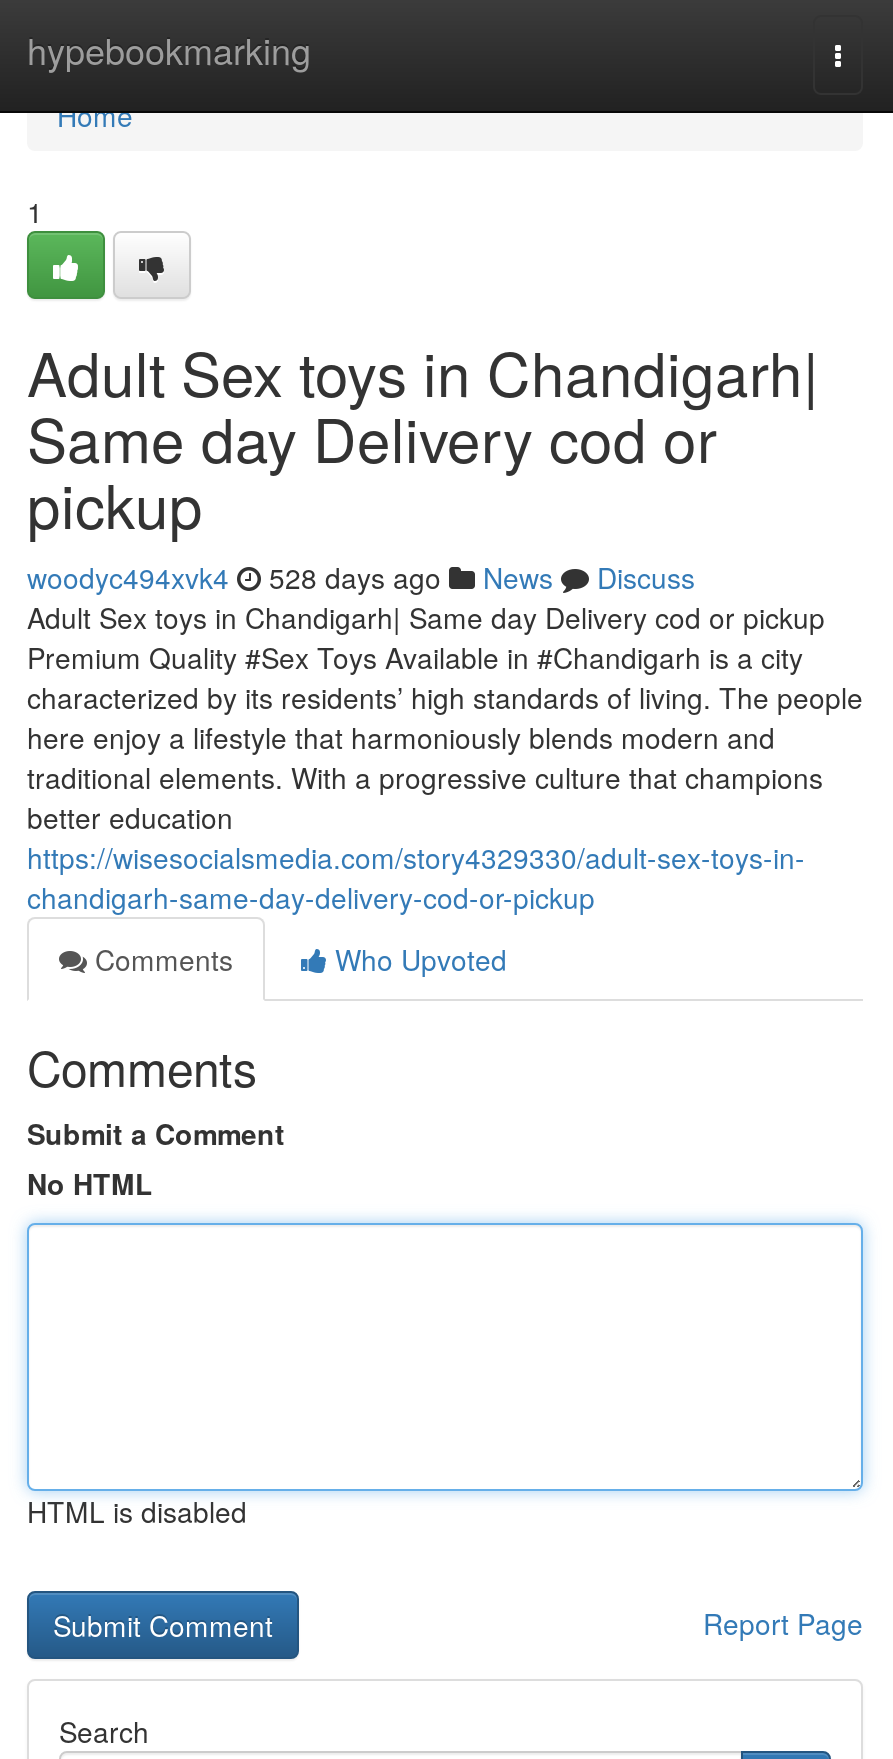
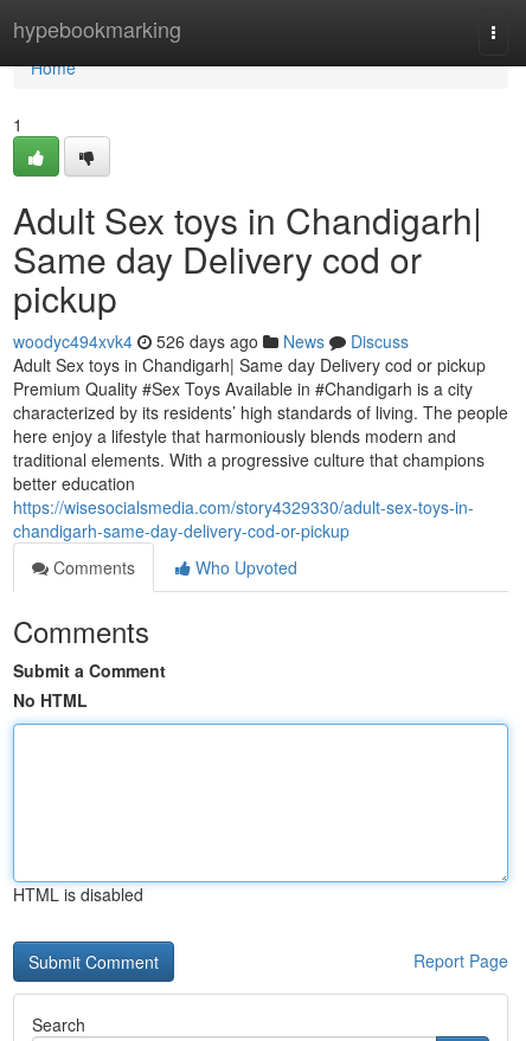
[27,557,695,597] woodyc494xvk4 528 days ago News Discuss -> [13,329,409,353] woodyc494xvk4 526 days ago News Discuss

